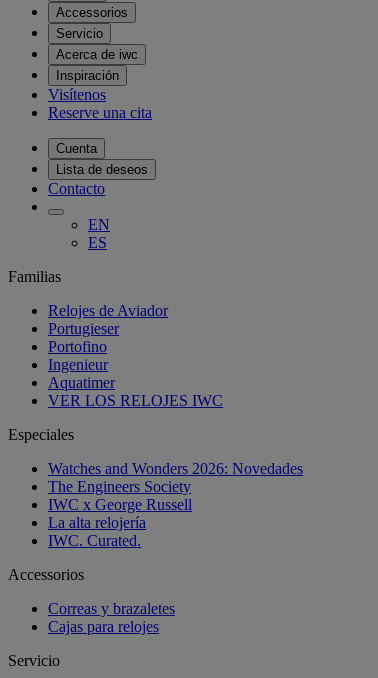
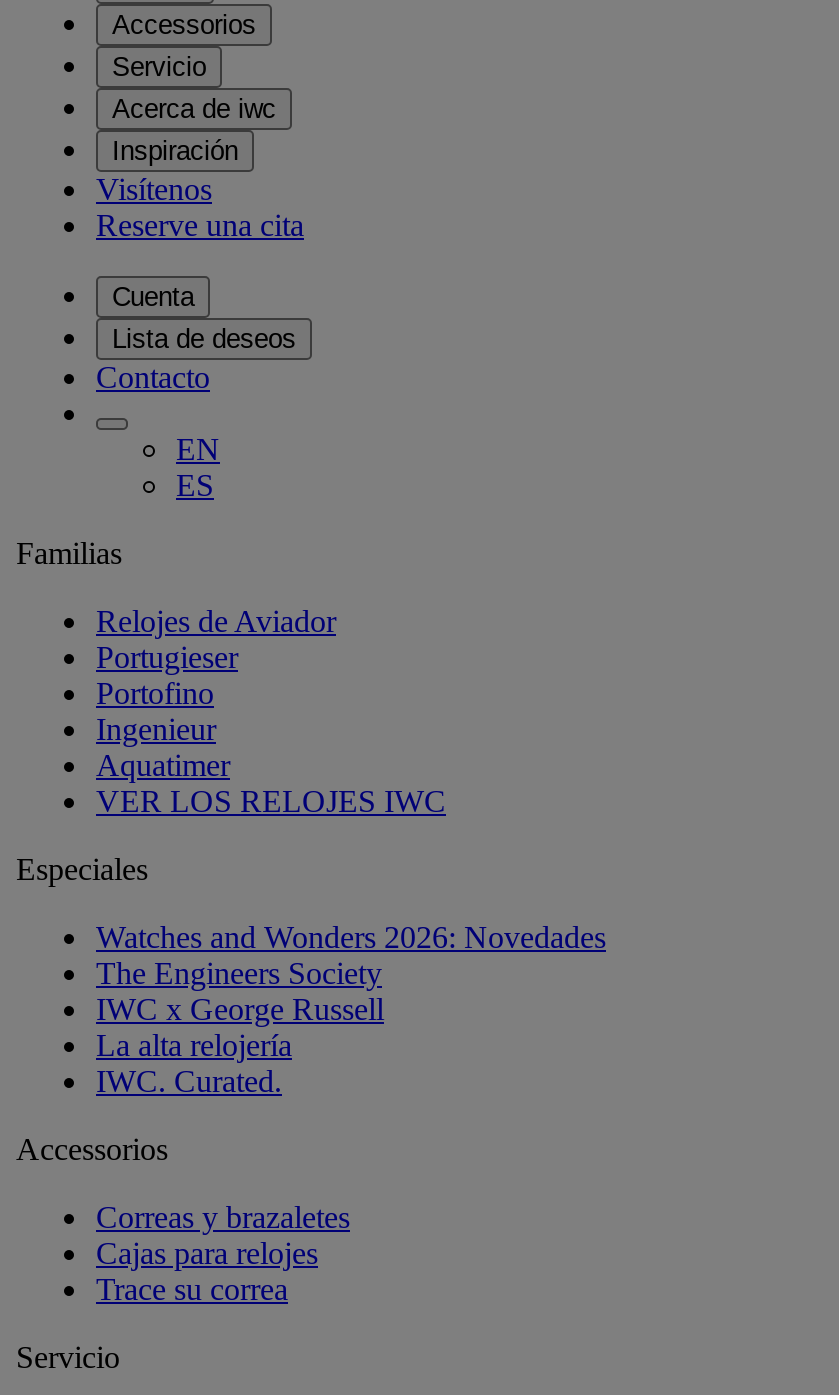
none -> [96,1272,288,1306] Trace su correa

